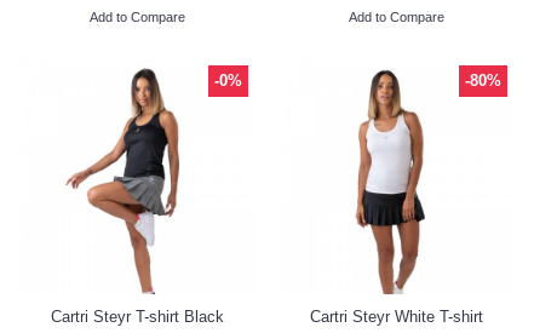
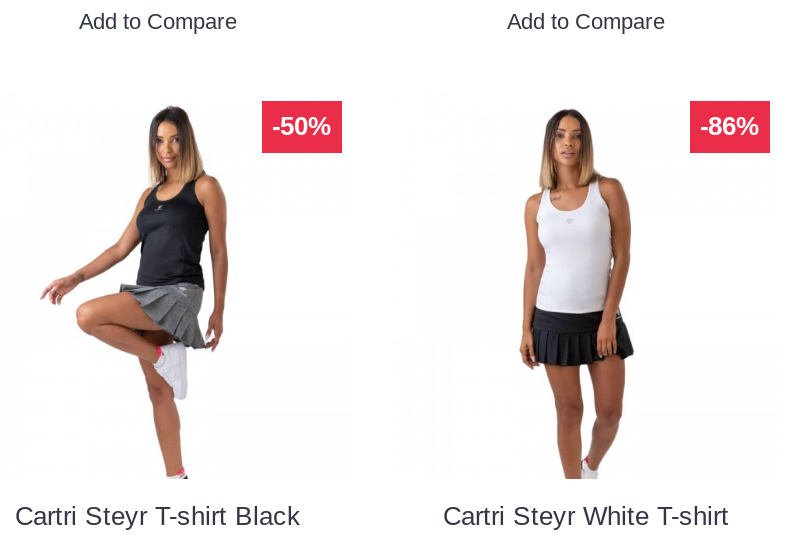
[214,72,242,90] -0% -> [272,111,332,141] -50%
[465,72,501,90] -80% -> [700,111,760,141] -86%

